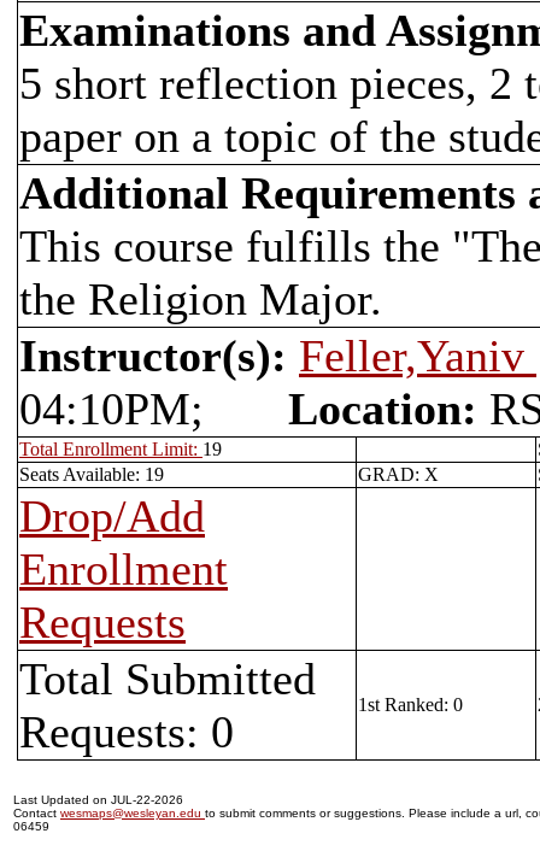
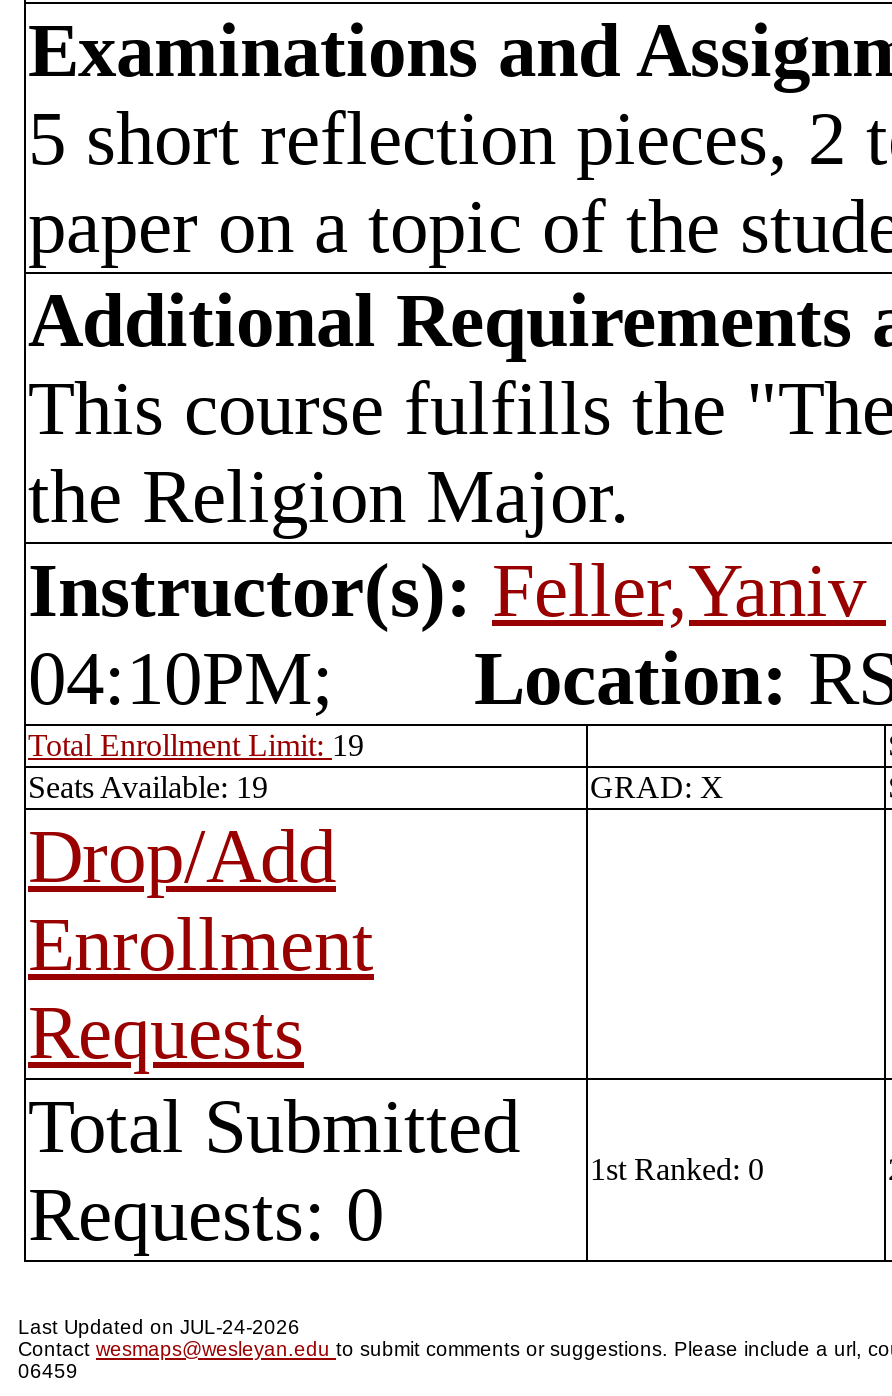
[13,793,183,806] Last Updated on JUL-22-2026 -> [18,1316,300,1338] Last Updated on JUL-24-2026

